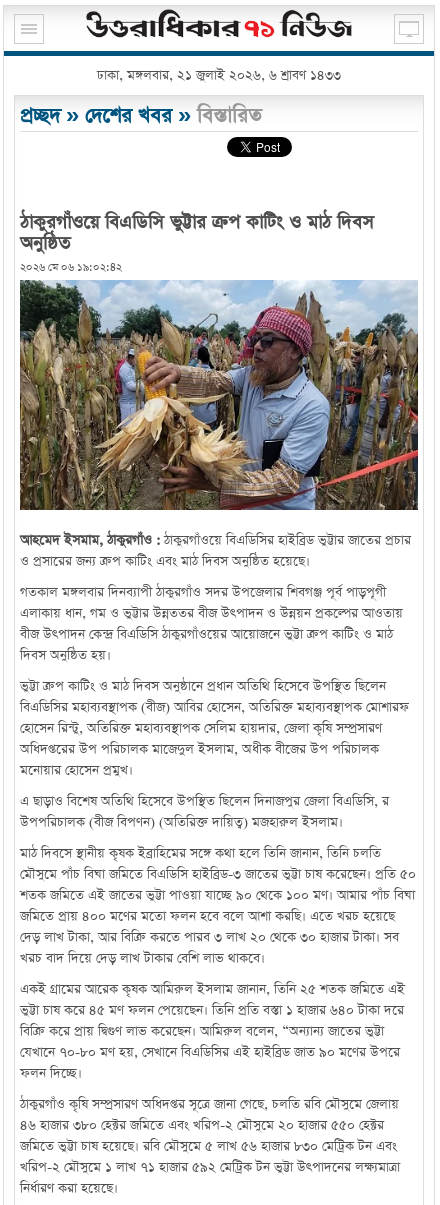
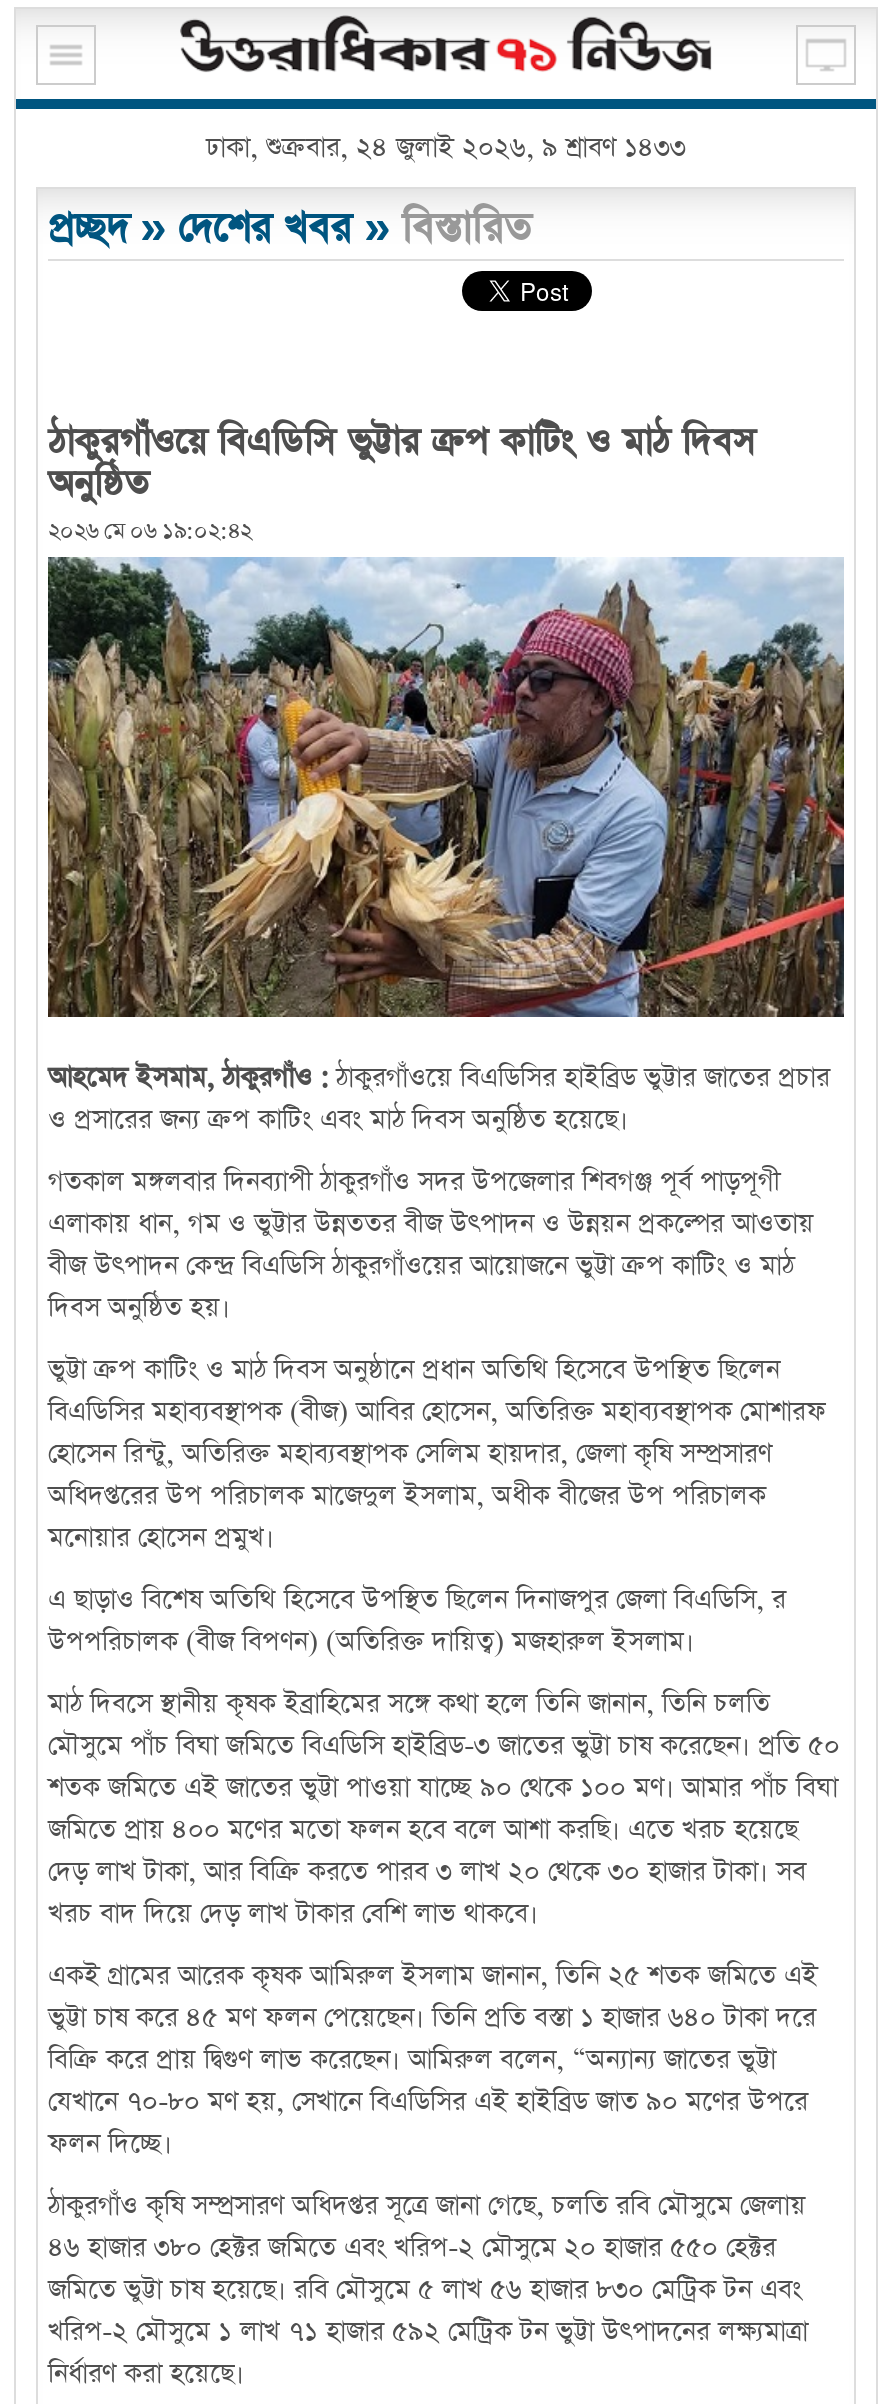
[97,66,341,85] ঢাকা, মঙ্গলবার, ২১ জুলাই ২০২৬, ৬ শ্রাবণ ১৪৩৩ -> [206,129,686,167] ঢাকা, শুক্রবার, ২৪ জুলাই ২০২৬, ৯ শ্রাবণ ১৪৩৩

